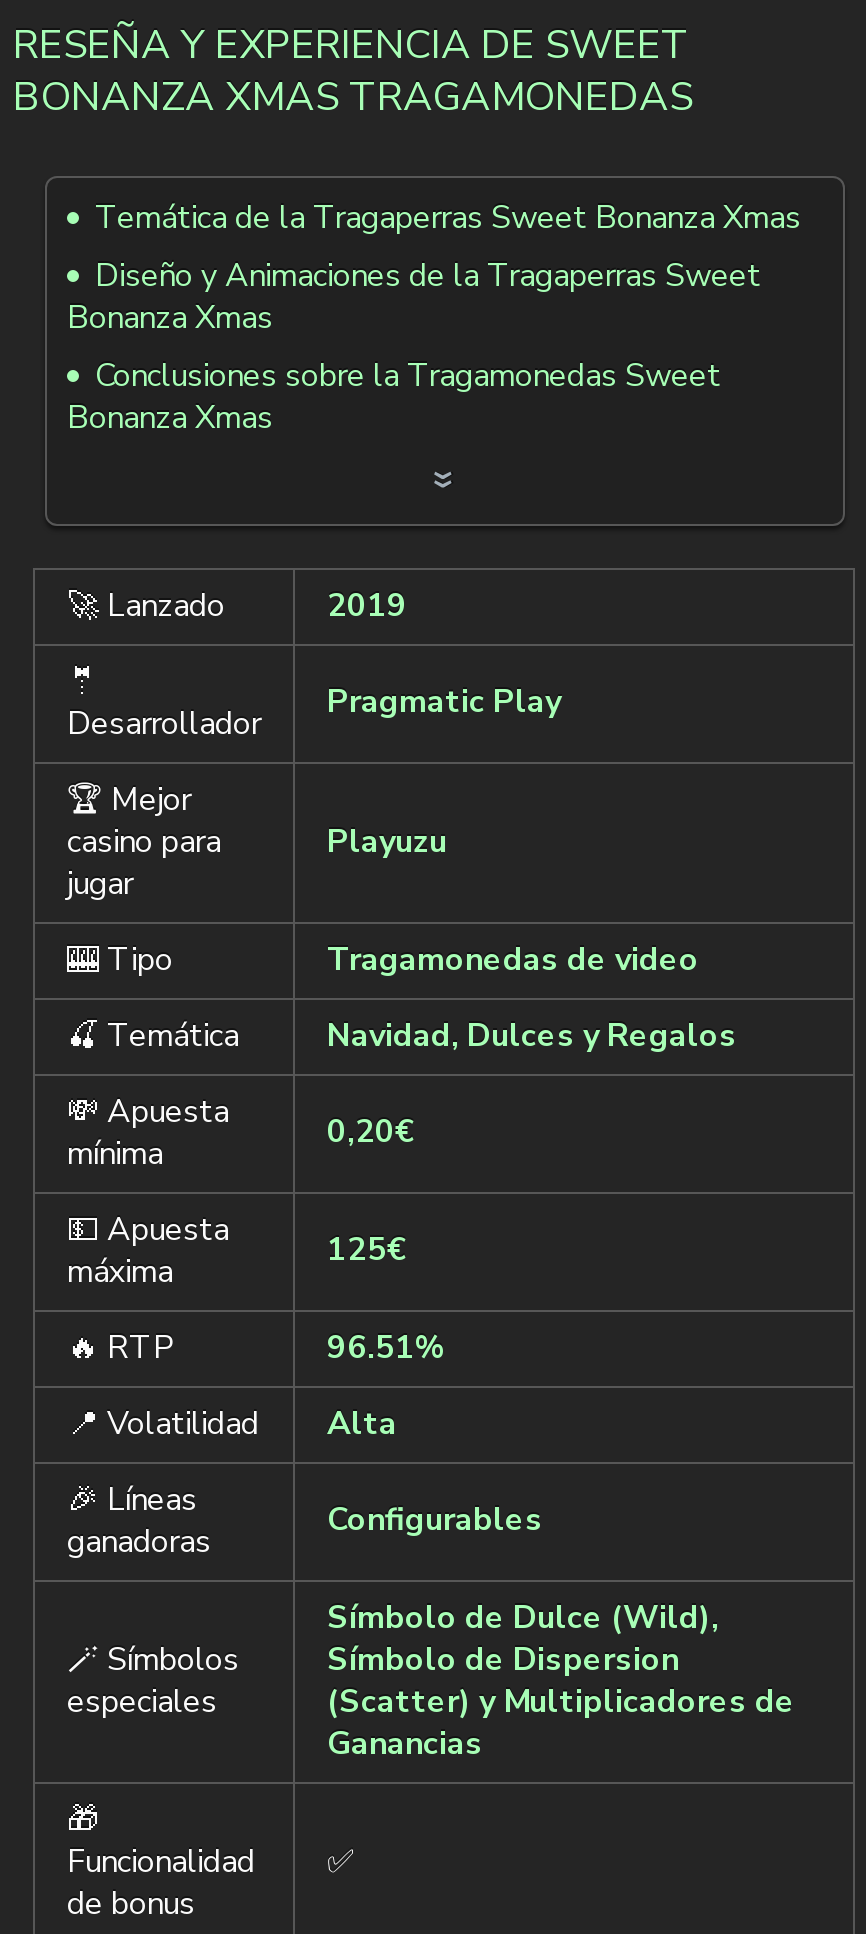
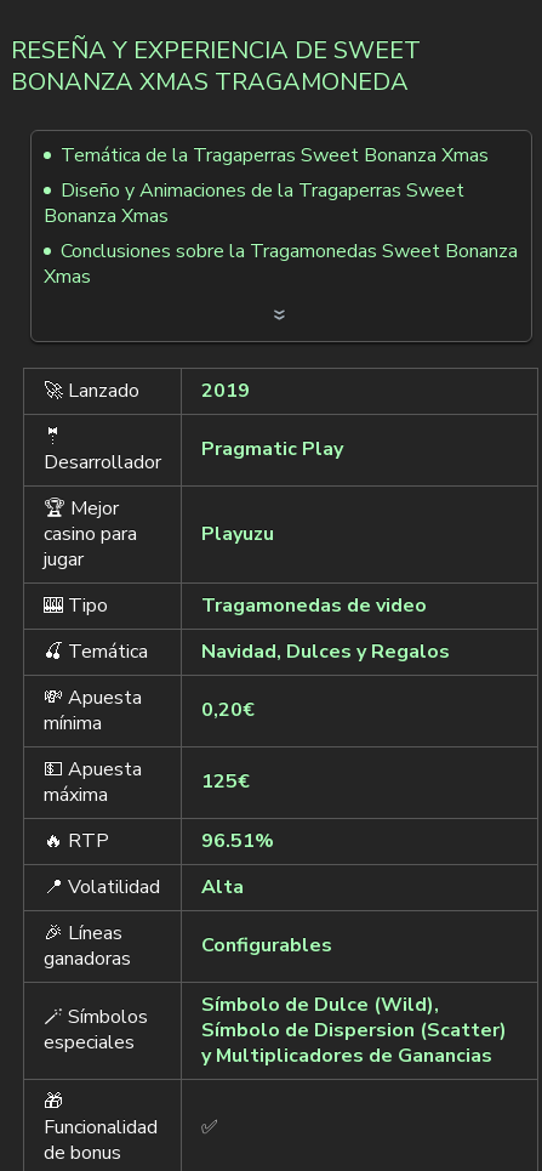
[13,70,693,124] BONANZA XMAS TRAGAMONEDAS -> [11,66,409,98] BONANZA XMAS TRAGAMONEDA

